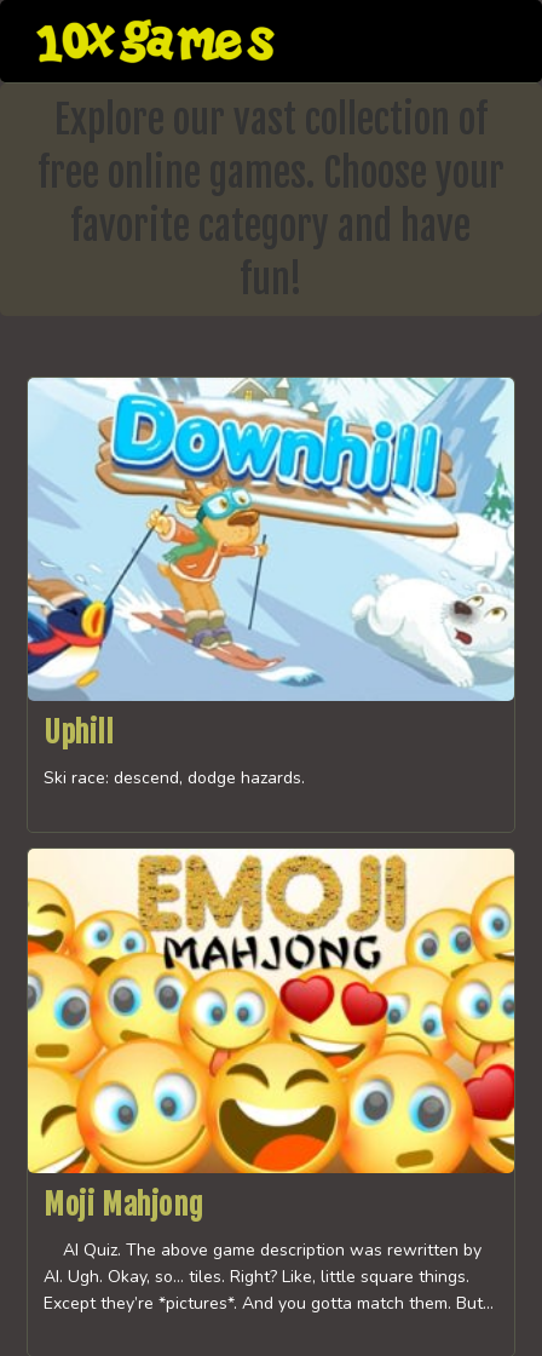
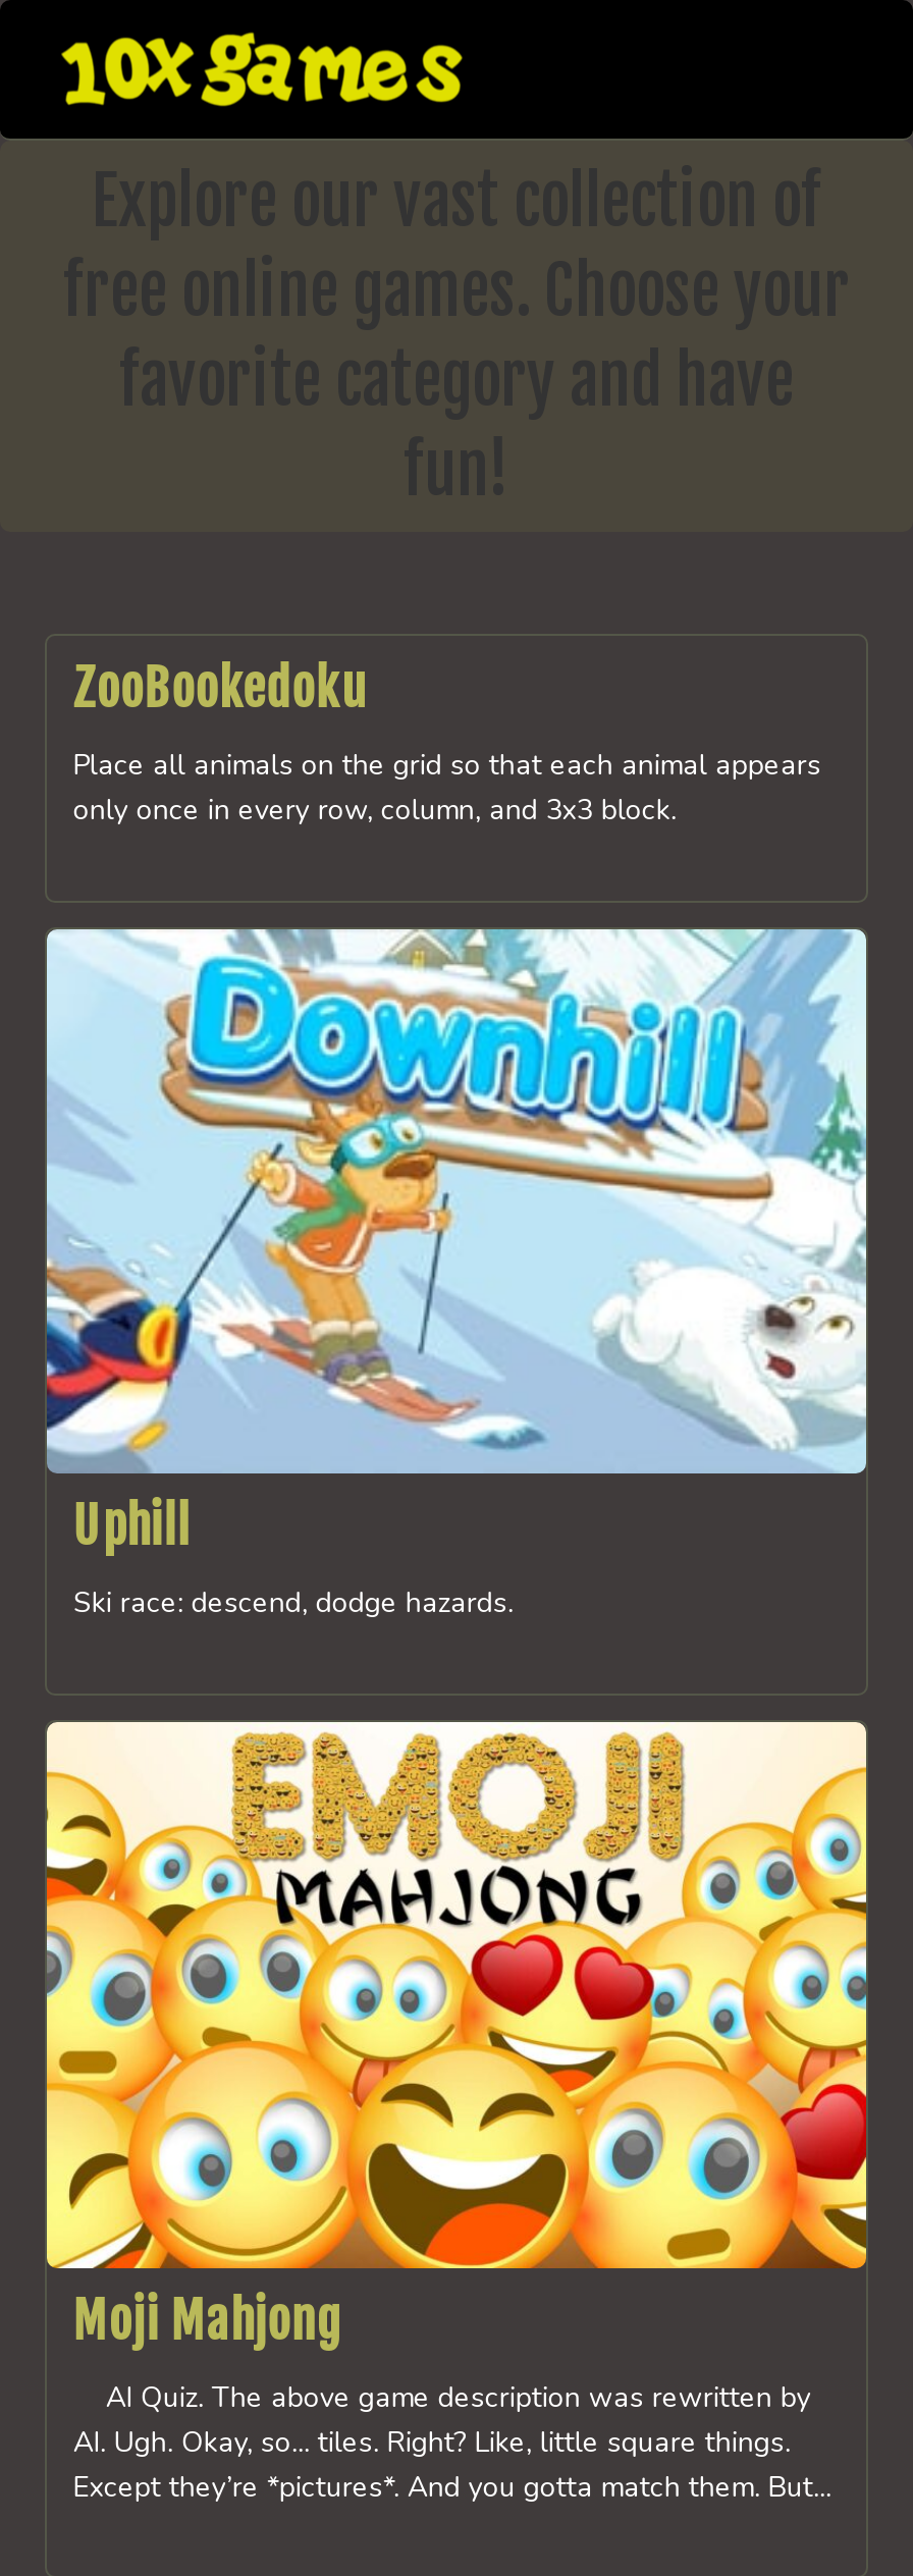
none -> [73,658,821,829] ZooBookedoku | Place all animals on the grid so that each animal appears | only once in every row, column, and 3x3 block.

